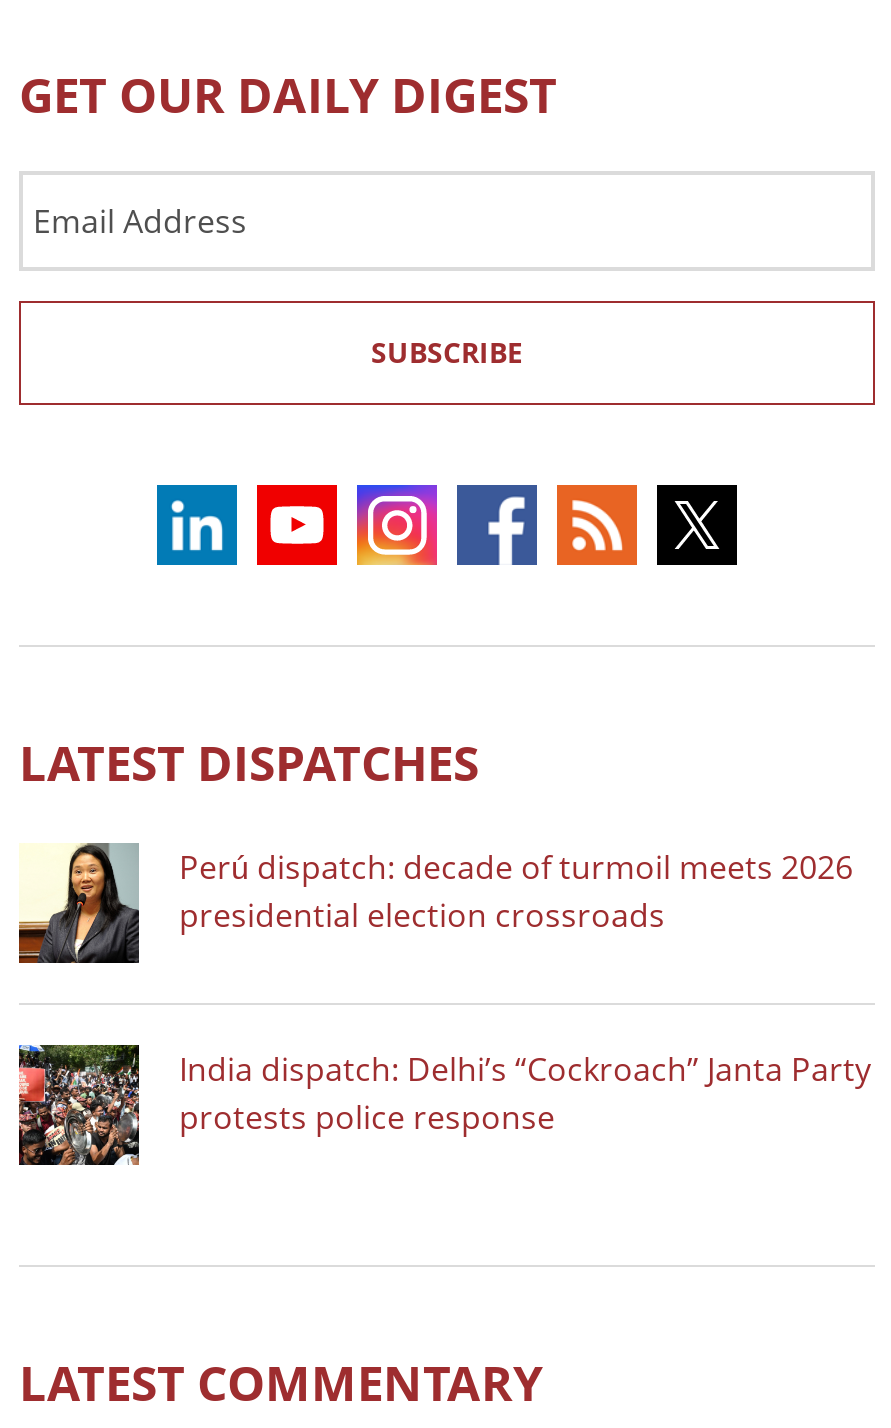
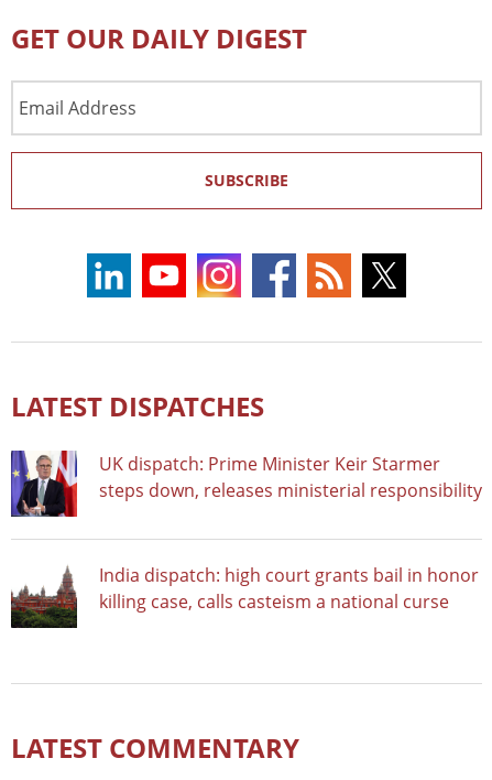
[17,841,853,965] [image] | Perú dispatch: decade of turmoil meets 2026 | presidential election crossroads -> [10,449,482,518] [image] | UK dispatch: Prime Minister Keir Starmer | steps down, releases ministerial responsibility
[17,1043,871,1167] [image] | India dispatch: Delhi’s “Cockroach” Janta Party | protests police response -> [11,562,479,629] [image] | India dispatch: high court grants bail in honor | killing case, calls casteism a national curse

